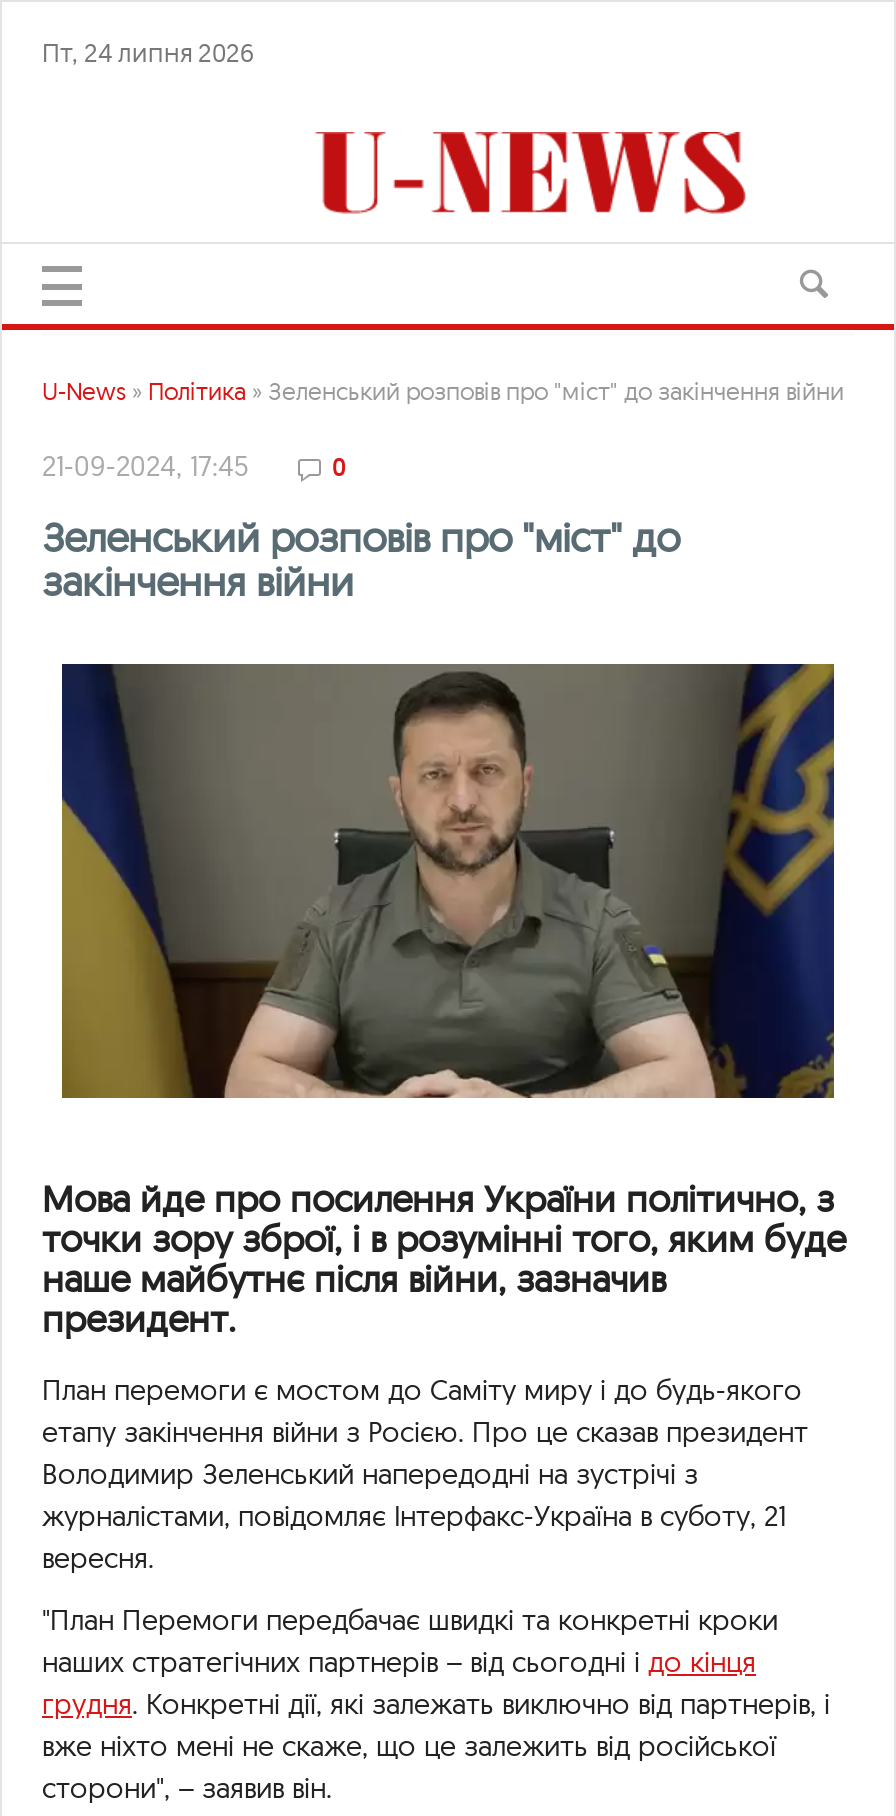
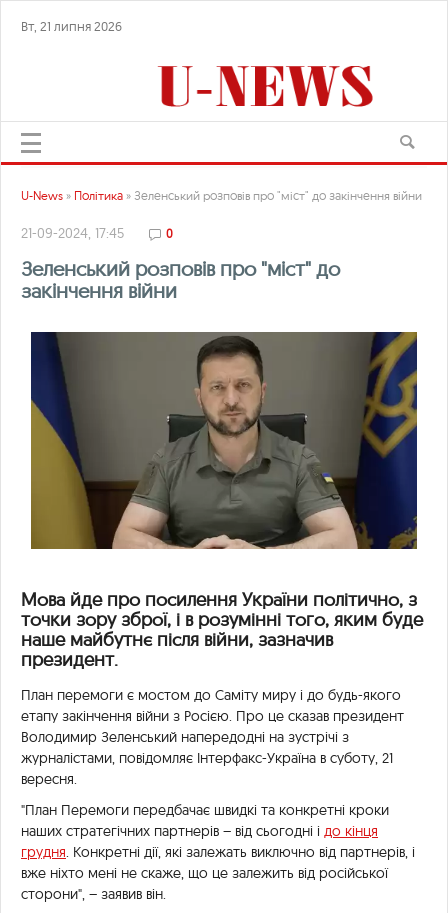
[42,36,254,68] Пт, 24 липня 2026 -> [21,18,122,34] Вт, 21 липня 2026

